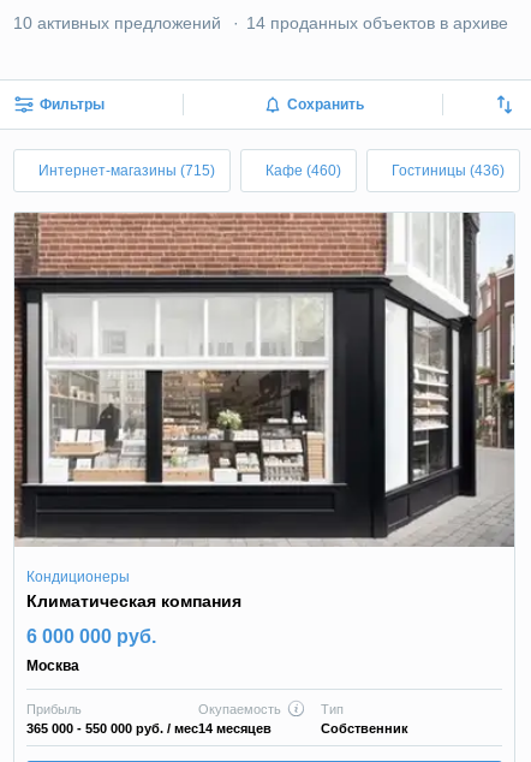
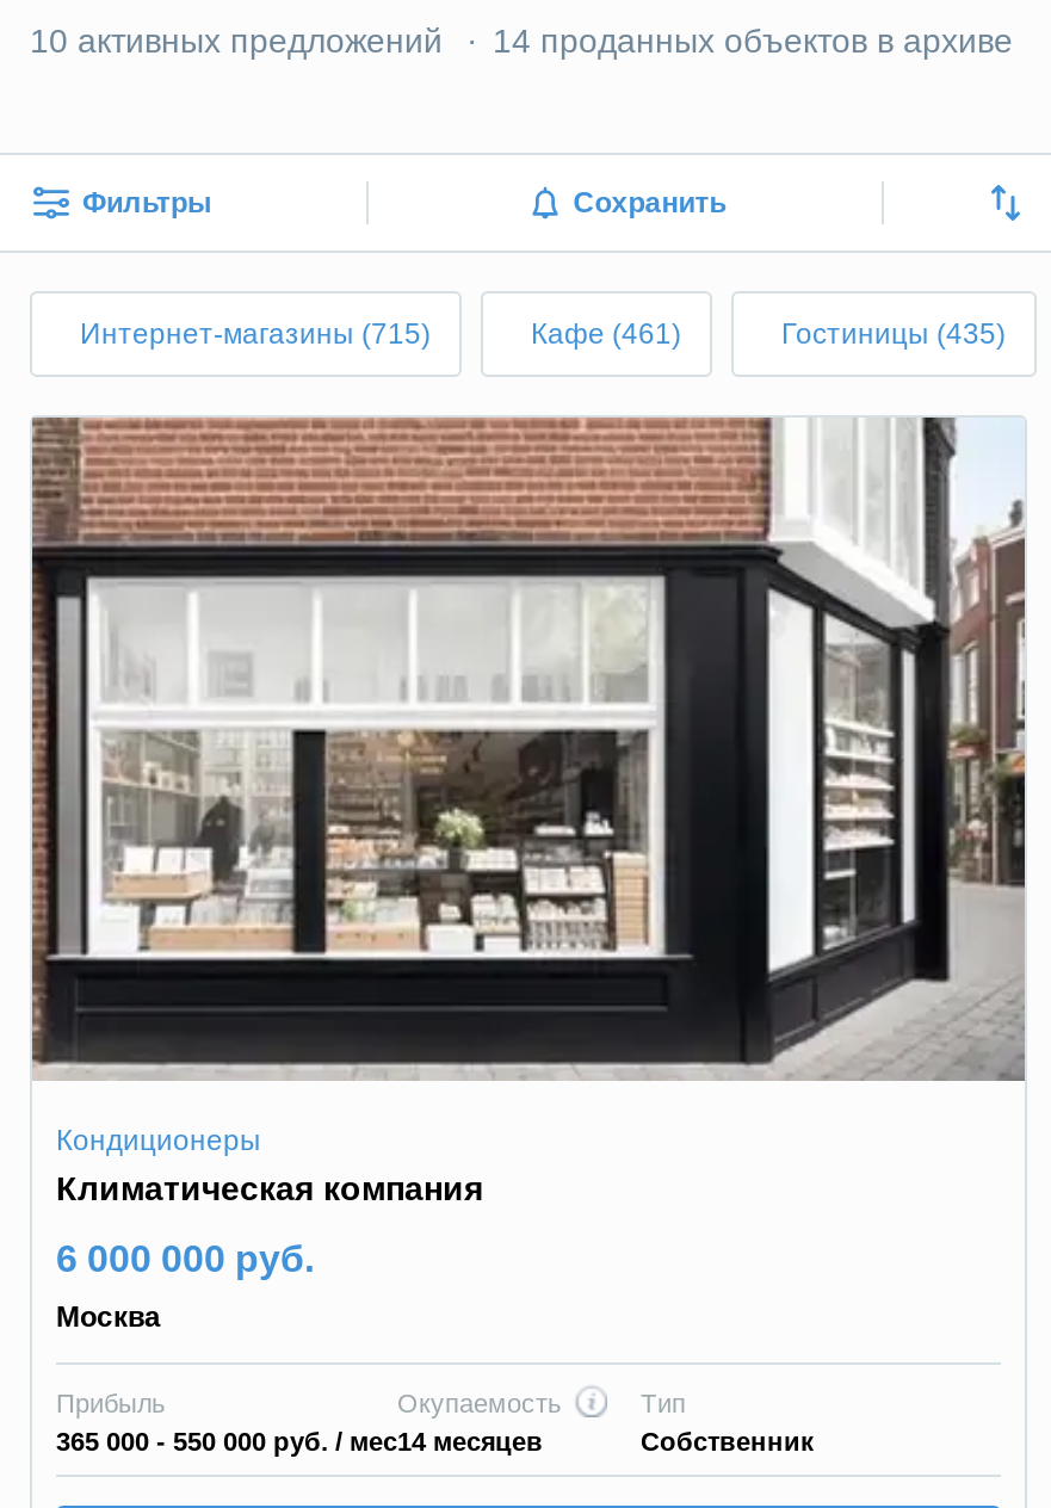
[265,162,341,179] Кафе (460) -> [531,317,681,351] Кафе (461)
[392,162,505,179] Гостиницы (436) -> [781,317,1006,351] Гостиницы (435)

